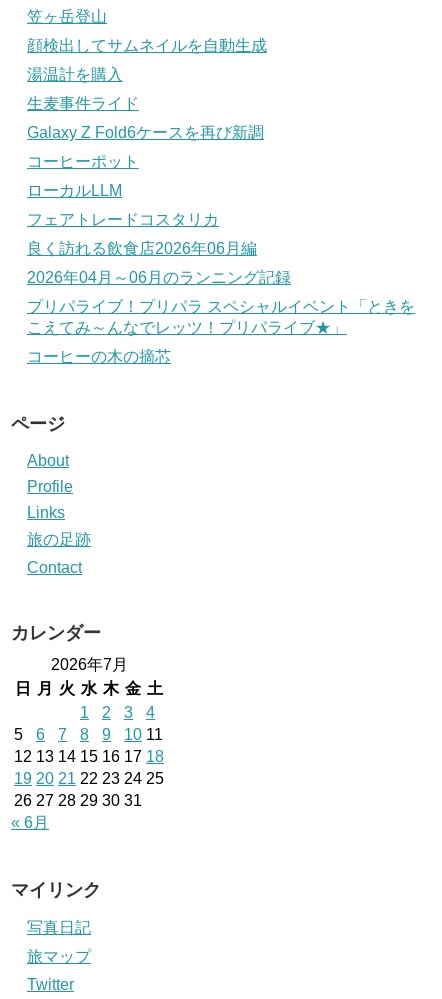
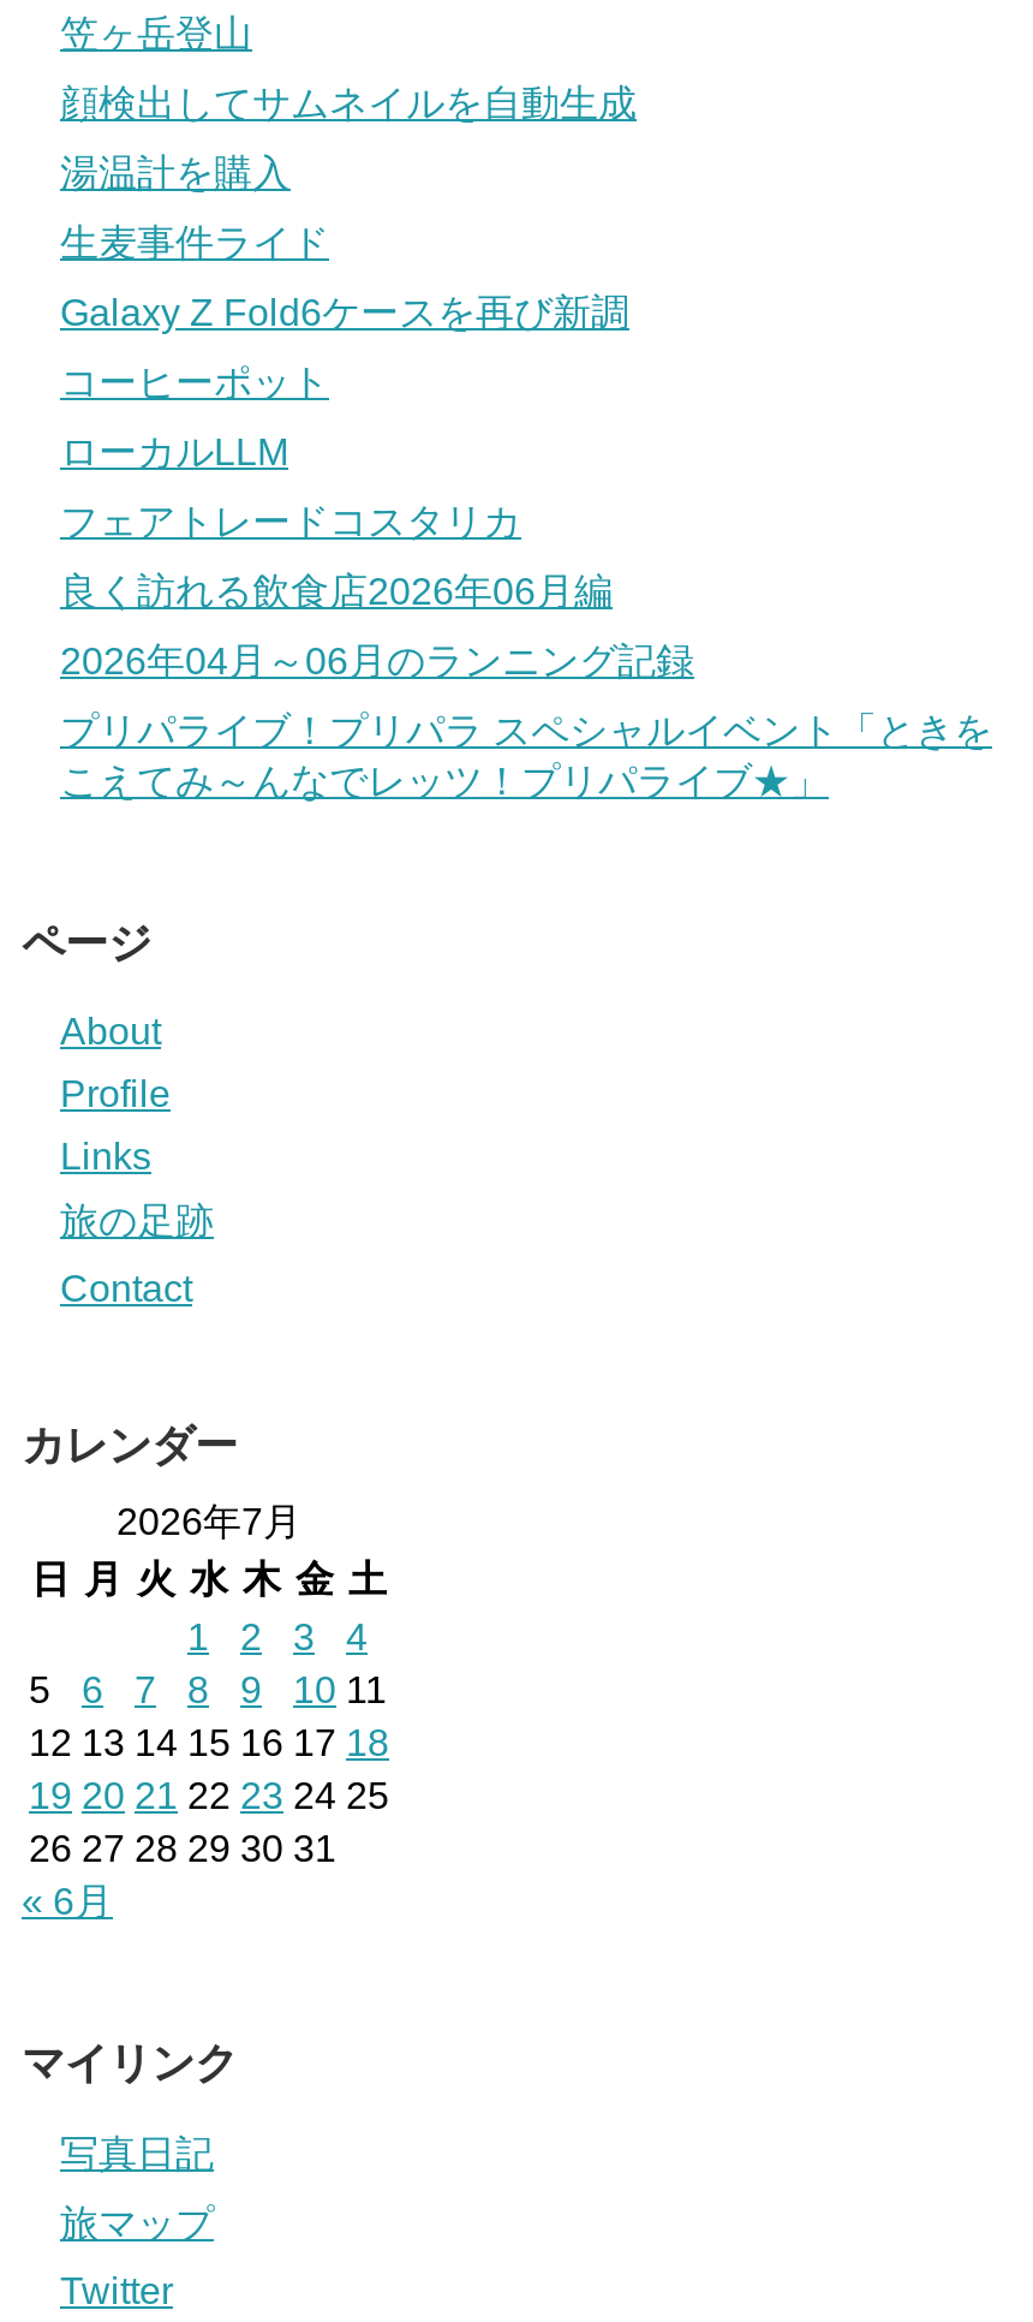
[27,348,171,365] コーヒーの木の摘芯 -> none

